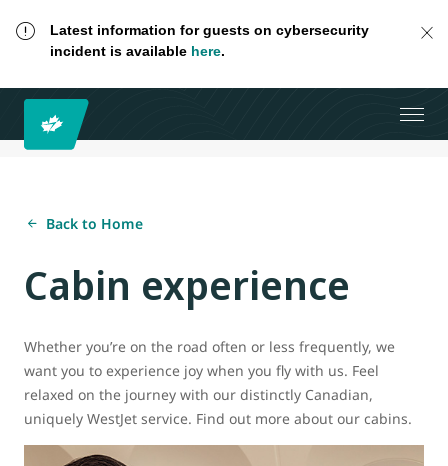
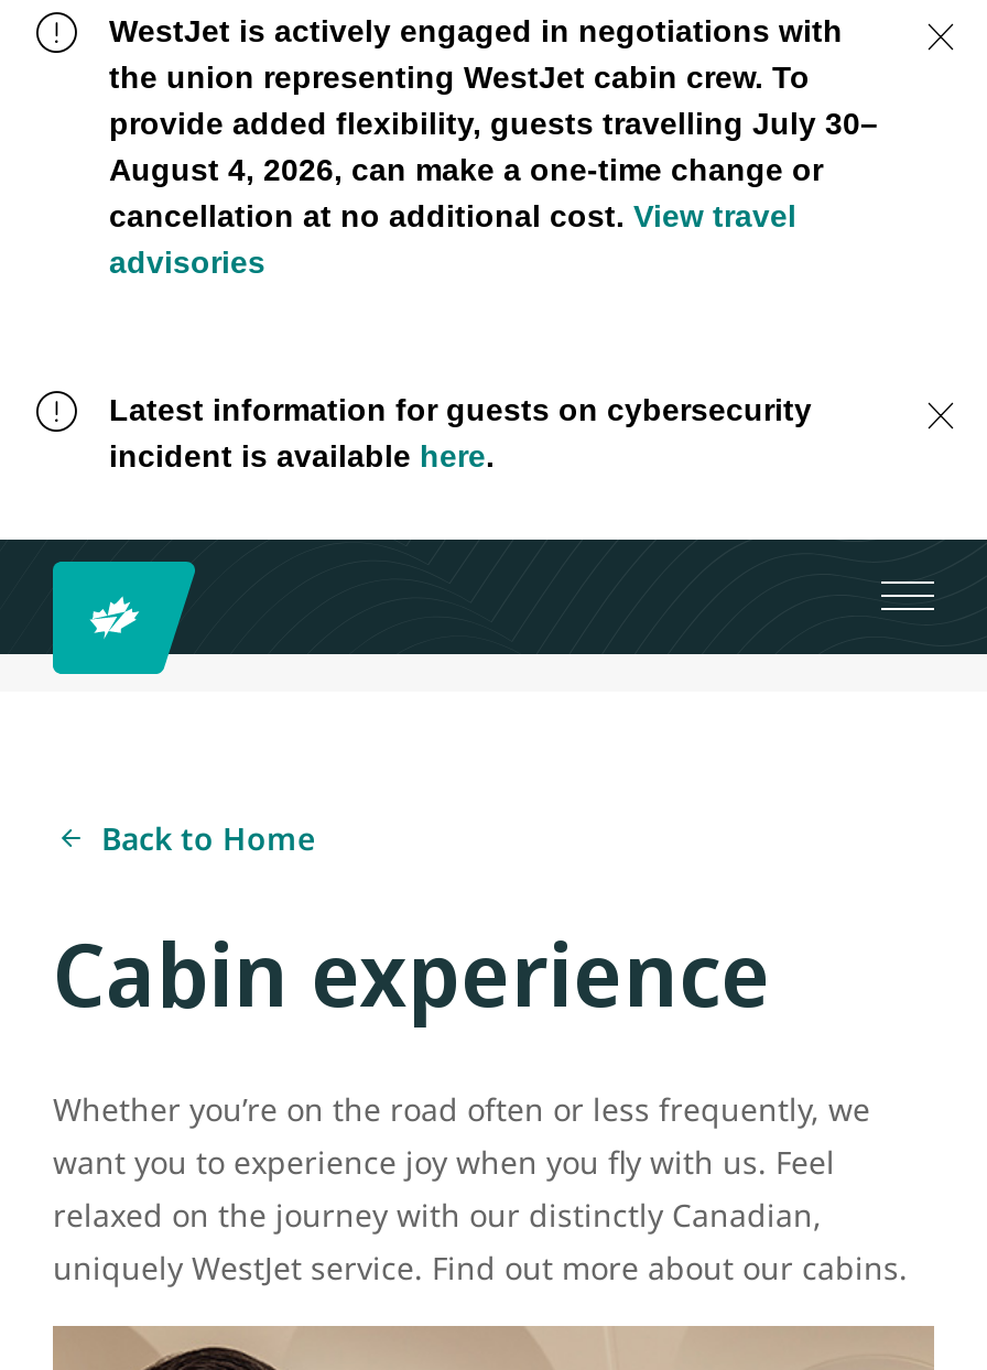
none -> [109,13,878,280] WestJet is actively engaged in negotiations with | the union representing WestJet cabin crew. To | provide added flexibility, guests travelling July 30– | August 4, 2026, can make a one-time change or | cancellation at no additional cost. View travel | advisories

